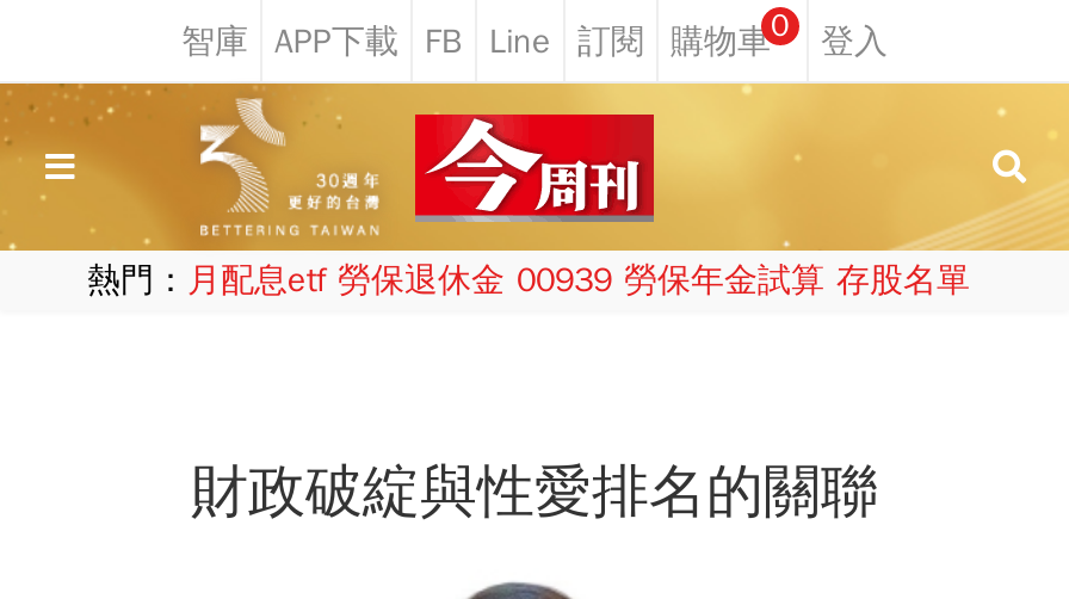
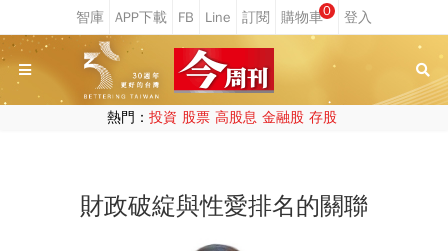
[87,260,970,301] 熱門：月配息etf 勞保退休金 00939 勞保年金試算 存股名單 -> [106,109,336,126] 熱門：投資 股票 高股息 金融股 存股

